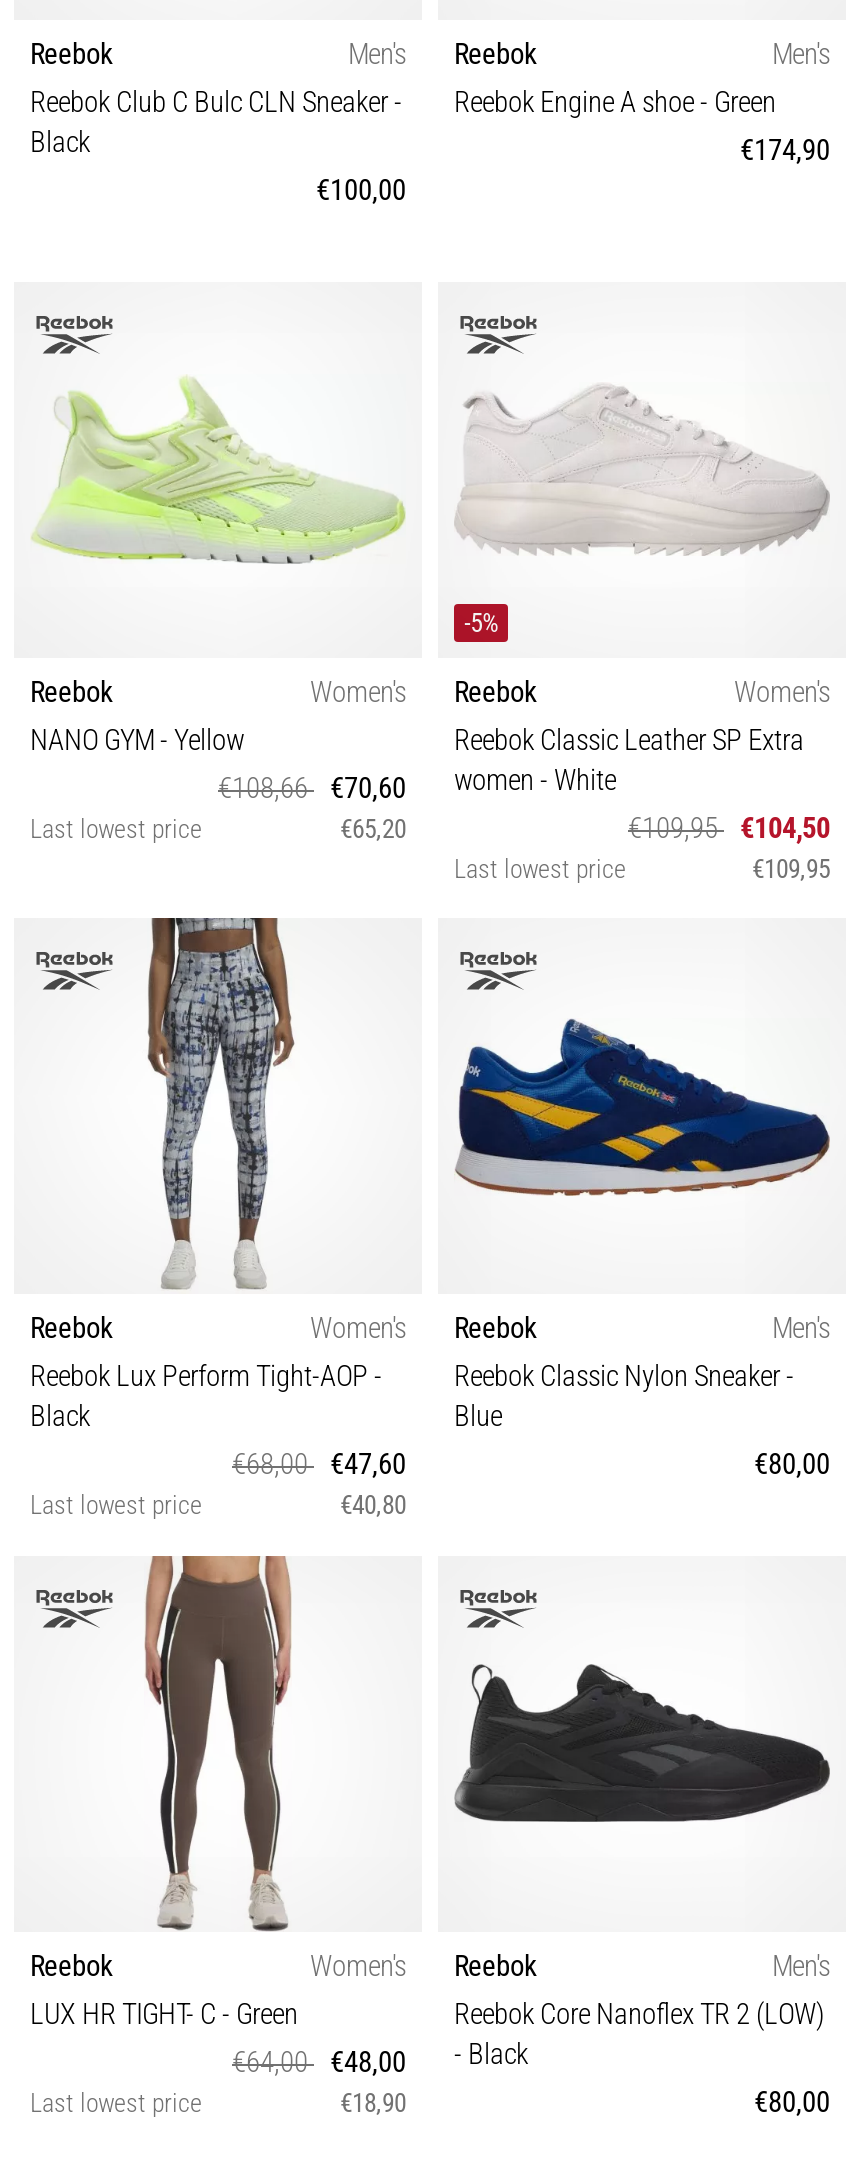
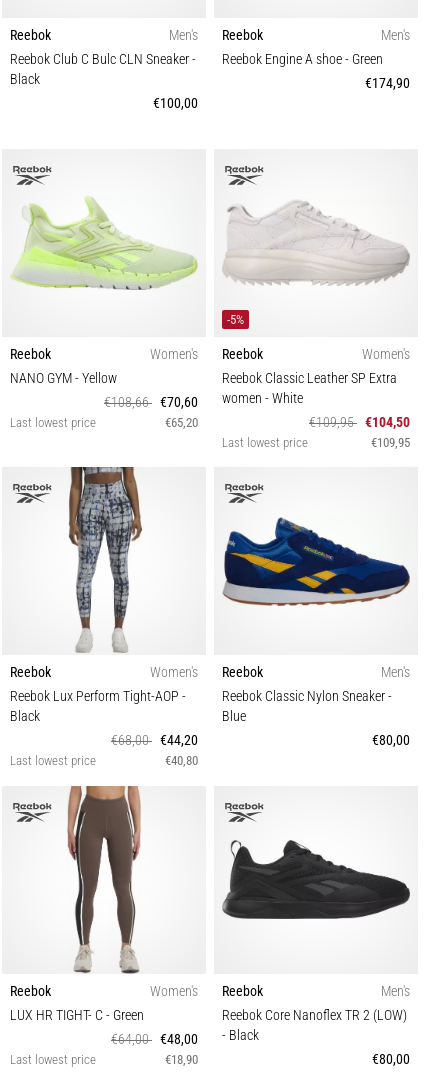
[232,1448,406,1482] €68,00 €47,60 -> [111,732,198,749] €68,00 €44,20

